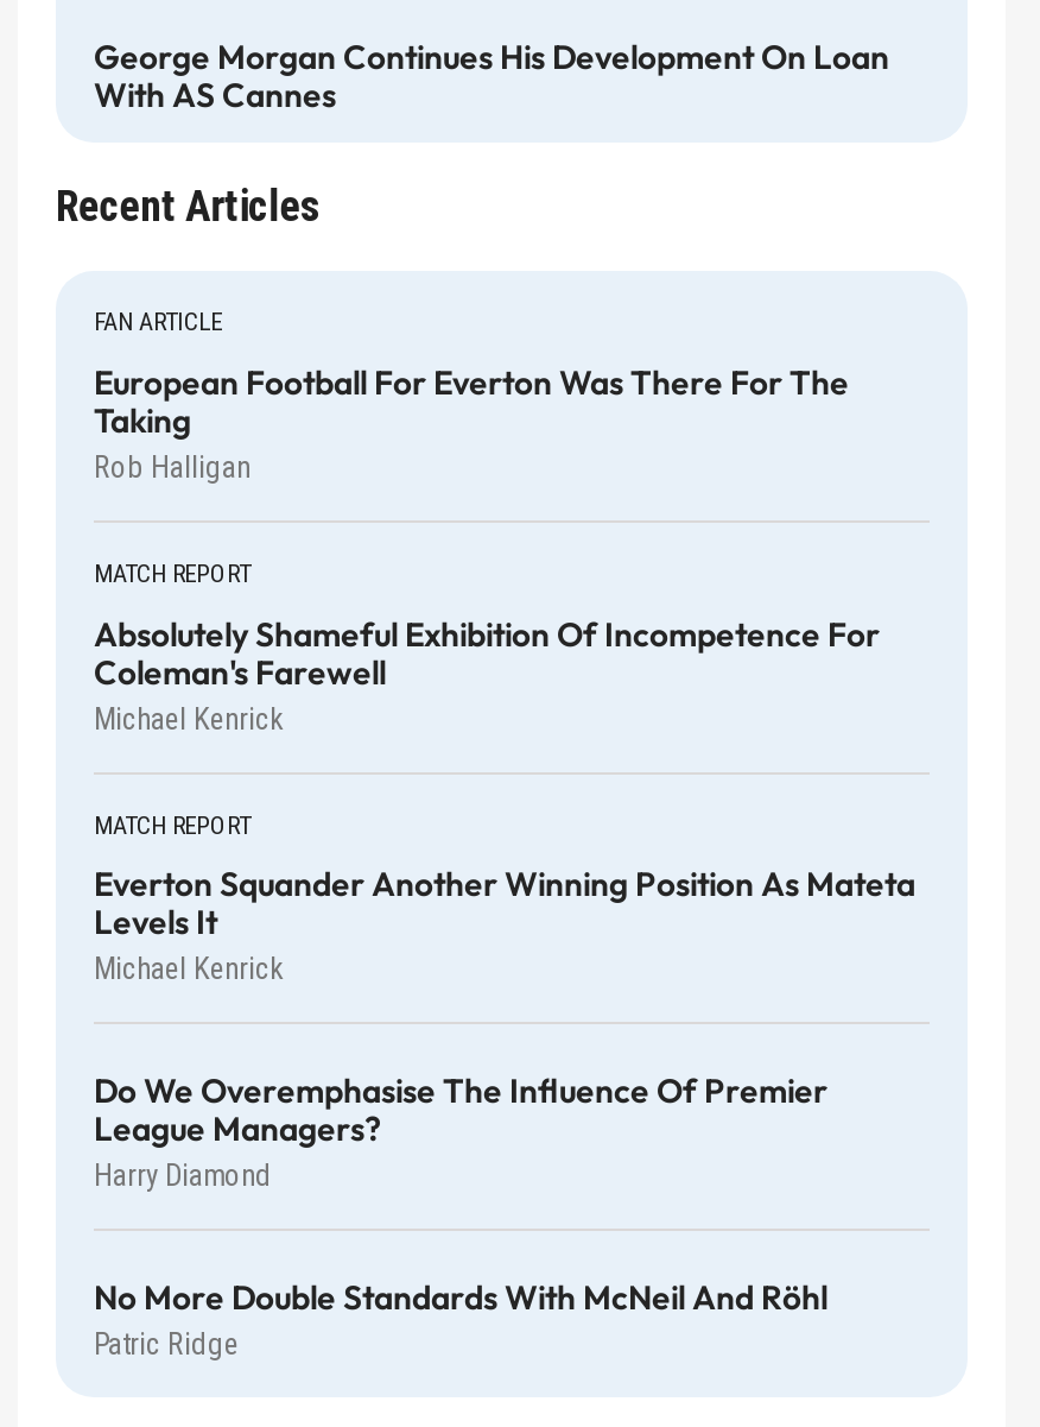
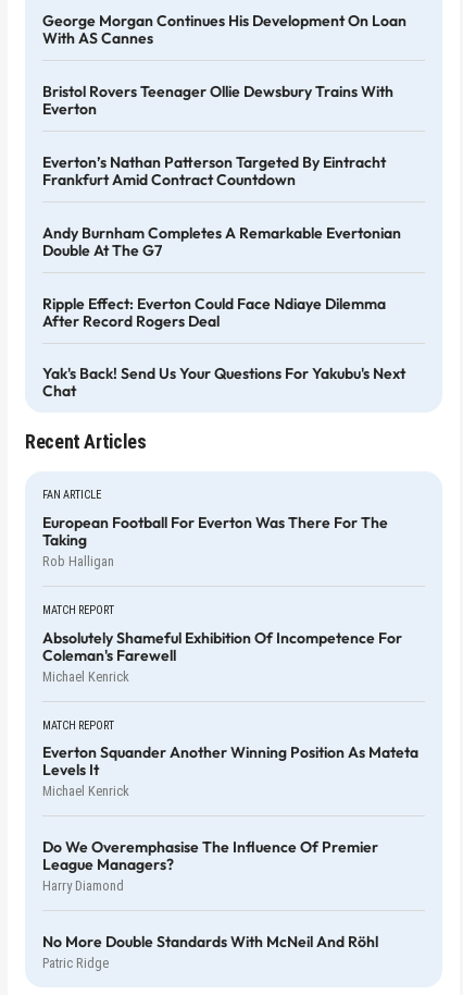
none -> [42,82,405,401] Bristol Rovers Teenager Ollie Dewsbury Trains With | Everton | Everton’s Nathan Patterson Targeted By Eintracht | Frankfurt Amid Contract Countdown | Andy Burnham Completes A Remarkable Evertonian | Double At The G7 | Ripple Effect: Everton Could Face Ndiaye Dilemma | After Record Rogers Deal | Yak's Back! Send Us Your Questions For Yakubu's Next | Chat

